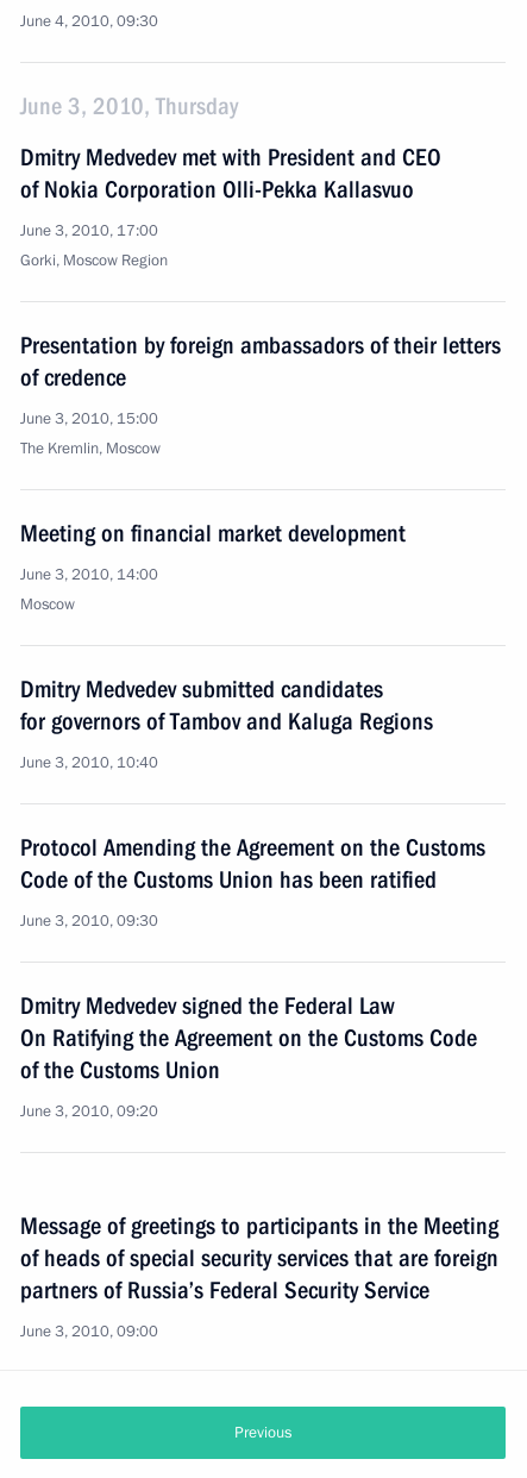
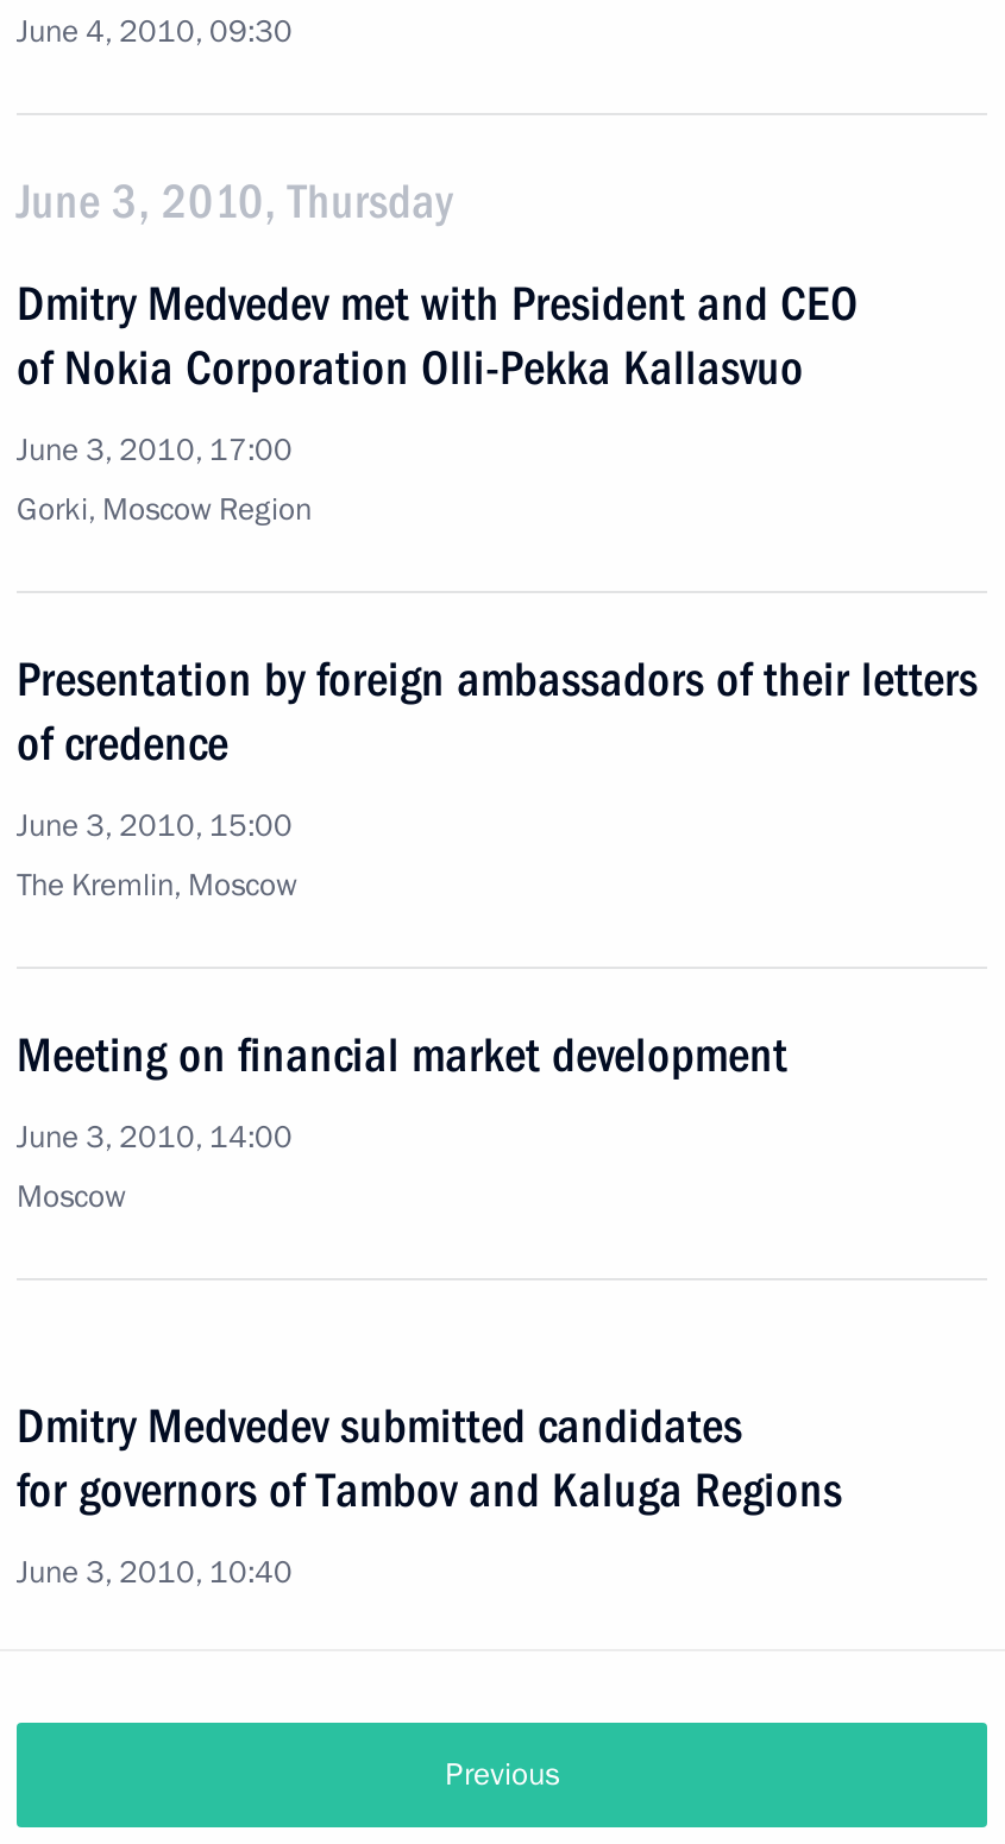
moved [20,675,433,774] -> [17,1397,842,1594]: Dmitry Medvedev submitted candidates | for governors of Tambov and Kaluga Regions | June 3, 2010, 10:40
[20,833,485,1122] Protocol Amending the Agreement on the Customs | Code of the Customs Union has been ratified | June 3, 2010, 09:30 | Dmitry Medvedev signed the Federal Law | On Ratifying the Agreement on the Customs Code | of the Customs Union | June 3, 2010, 09:20 -> none
[20,1211,498,1342] Message of greetings to participants in the Meeting | of heads of special security services that are foreign | partners of Russia’s Federal Security Service | June 3, 2010, 09:00 -> none

